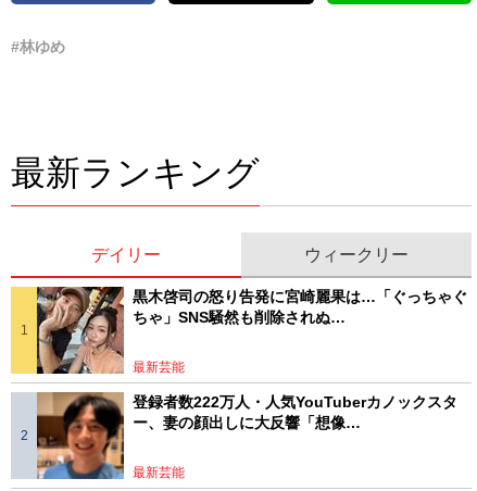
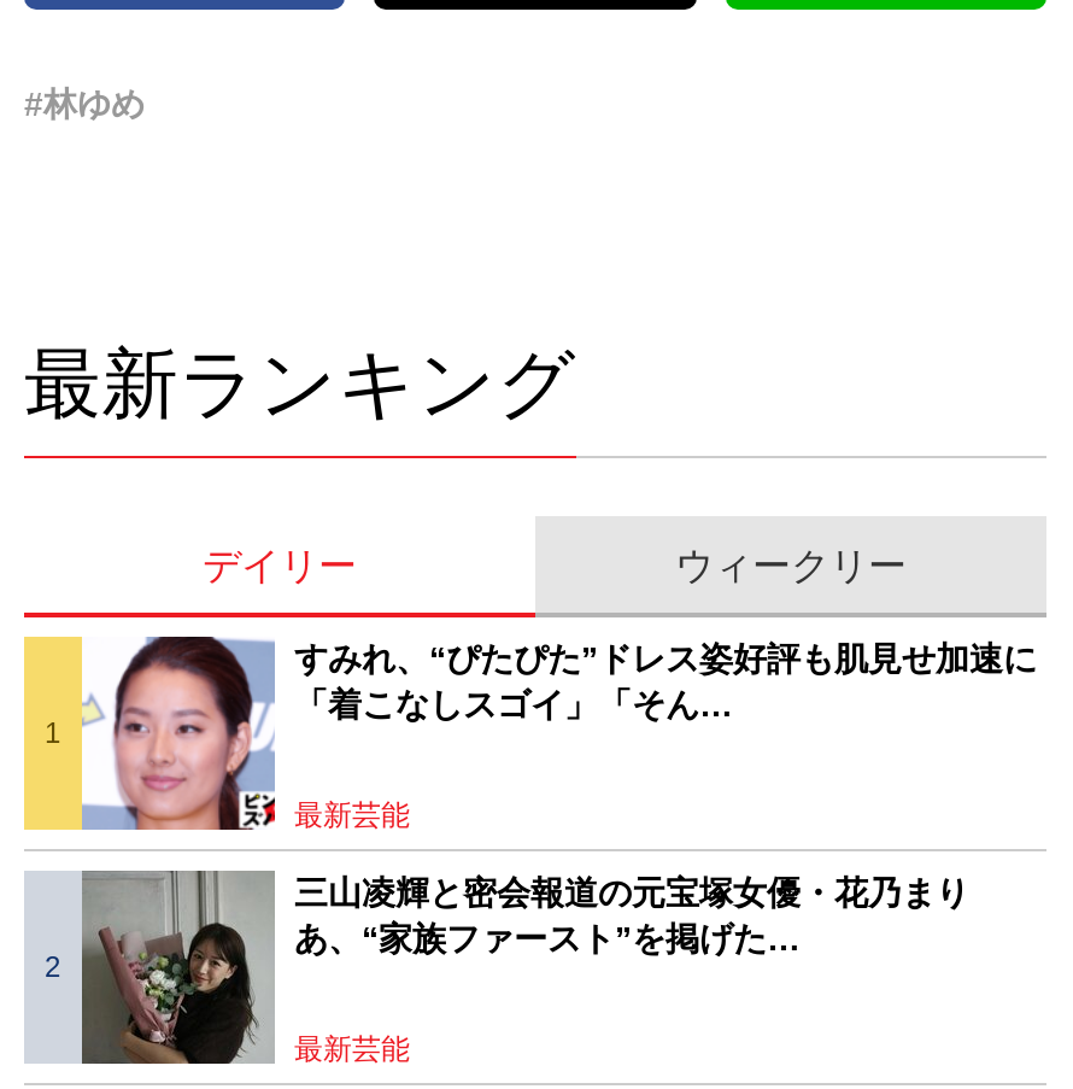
[36,286,467,375] [image] | 黒木啓司の怒り告発に宮崎麗果は…「ぐっちゃぐ | ちゃ」SNS騒然も削除されぬ… -> [80,634,1037,832] [image] | すみれ、“ぴたぴた”ドレス姿好評も肌見せ加速に | 「着こなしスゴイ」「そん…
[37,392,457,480] [image] | 登録者数222万人・人気YouTuberカノックスタ | ー、妻の顔出しに大反響「想像… -> [80,871,969,1066] [image] | 三山凌輝と密会報道の元宝塚女優・花乃まり | あ、“家族ファースト”を掲げた…

